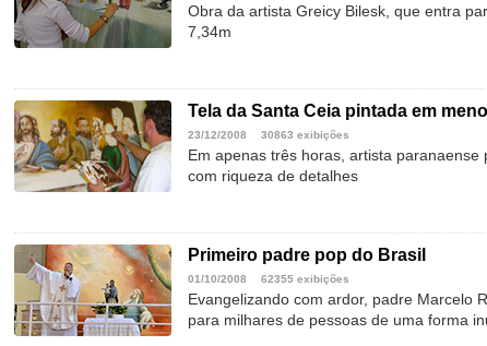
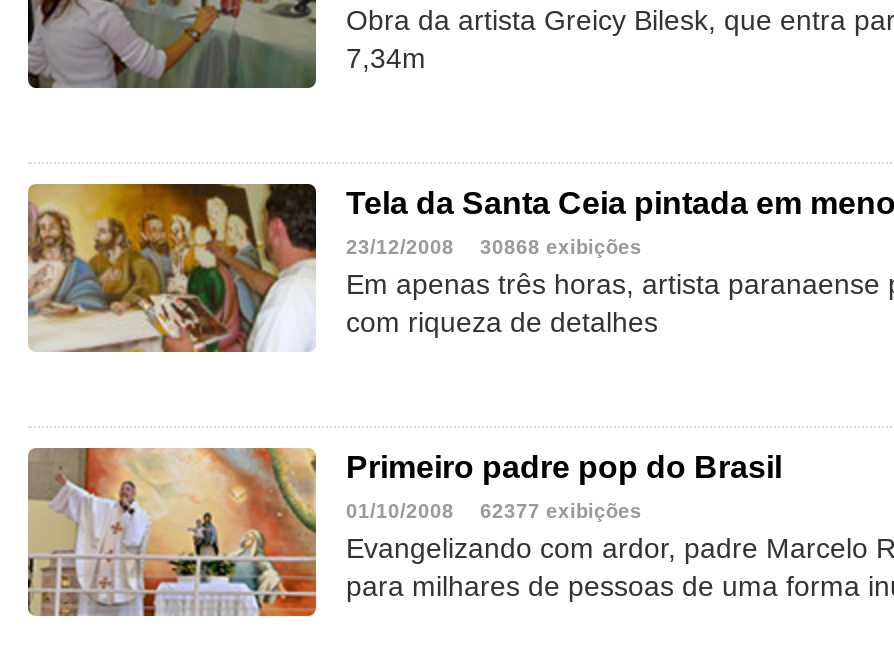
[188,129,349,141] 23/12/2008 30863 exibições -> [346,237,642,259] 23/12/2008 30868 exibições
[188,273,349,285] 01/10/2008 62355 exibições -> [346,501,642,523] 01/10/2008 62377 exibições

